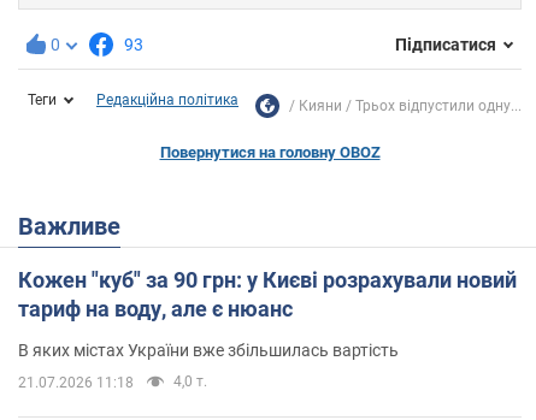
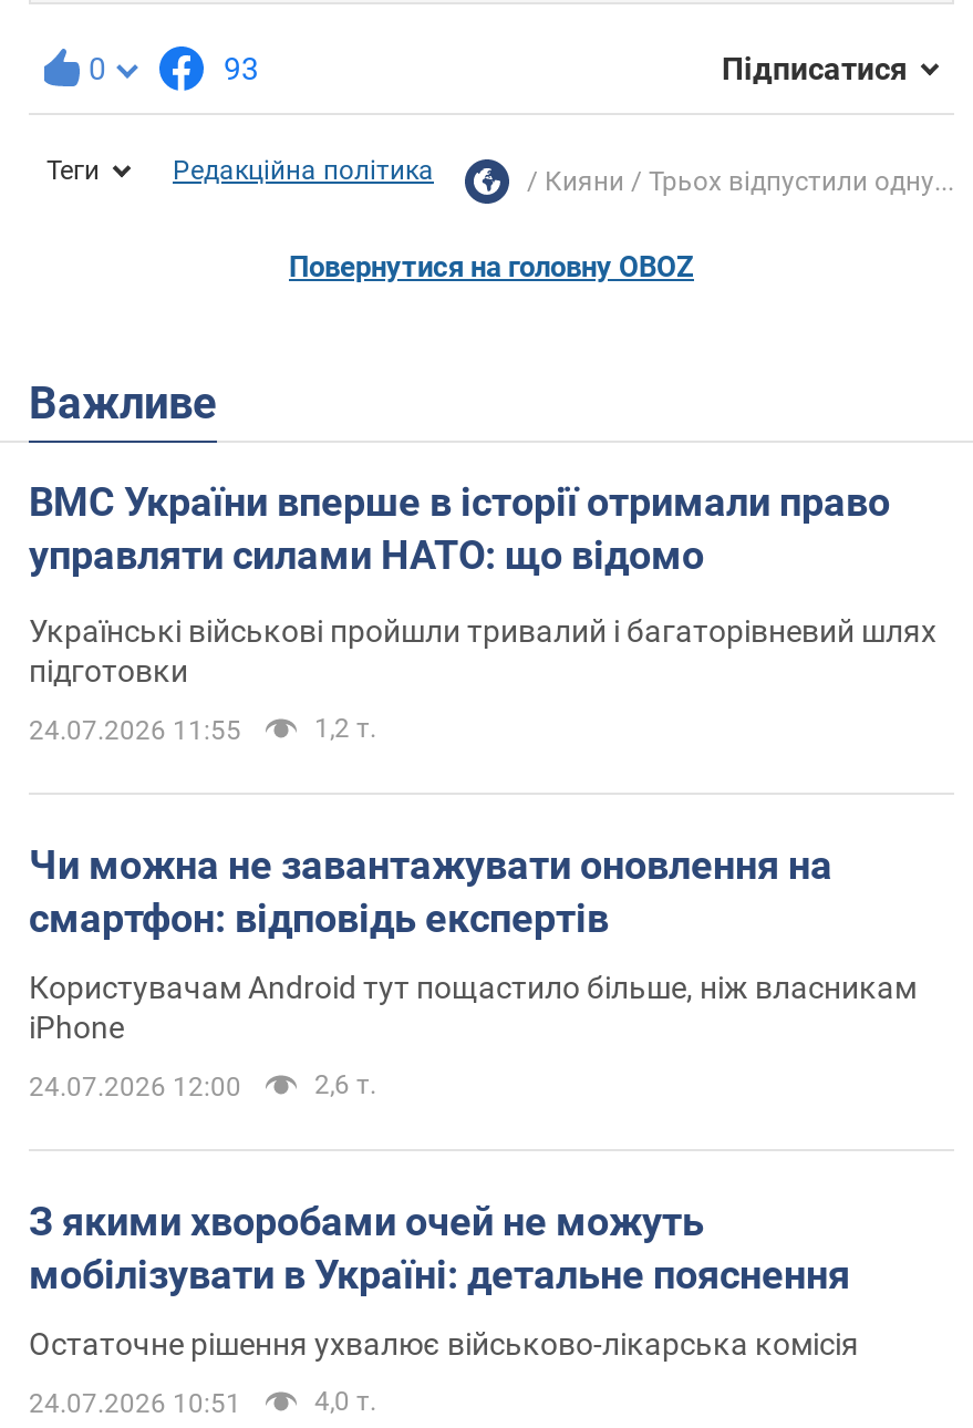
[18,267,517,391] Кожен "куб" за 90 грн: у Києві розрахували новий | тариф на воду, але є нюанс | В яких містах України вже збільшилась вартість | 21.07.2026 11:18 -> [29,478,936,1418] ВМС України вперше в історії отримали право | управляти силами НАТО: що відомо | Українські військові пройшли тривалий і багаторівневий шлях | підготовки | 24.07.2026 11:55 | 1,2 т. | Чи можна не завантажувати оновлення на | смартфон: відповідь експертів | Користувачам Android тут пощастило більше, ніж власникам | iPhone | 24.07.2026 12:00 | 2,6 т. | З якими хворобами очей не можуть | мобілізувати в Україні: детальне пояснення | Остаточне рішення ухвалює військово-лікарська комісія | 24.07.2026 10:51

